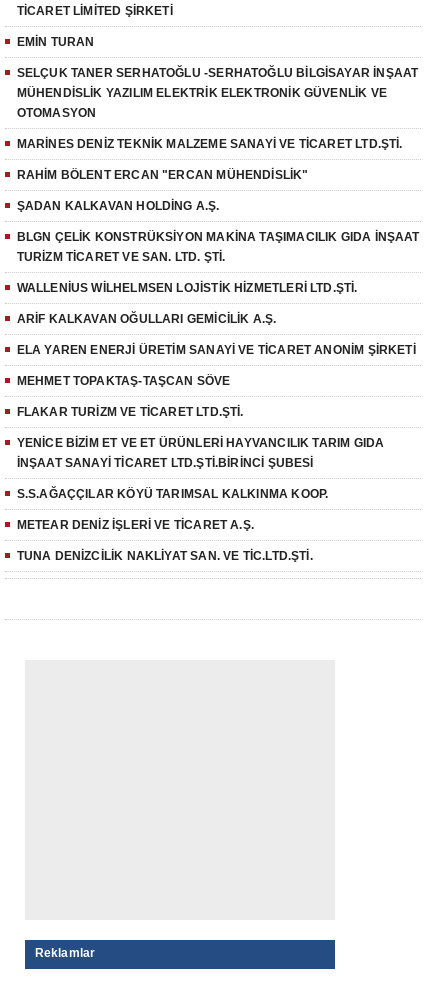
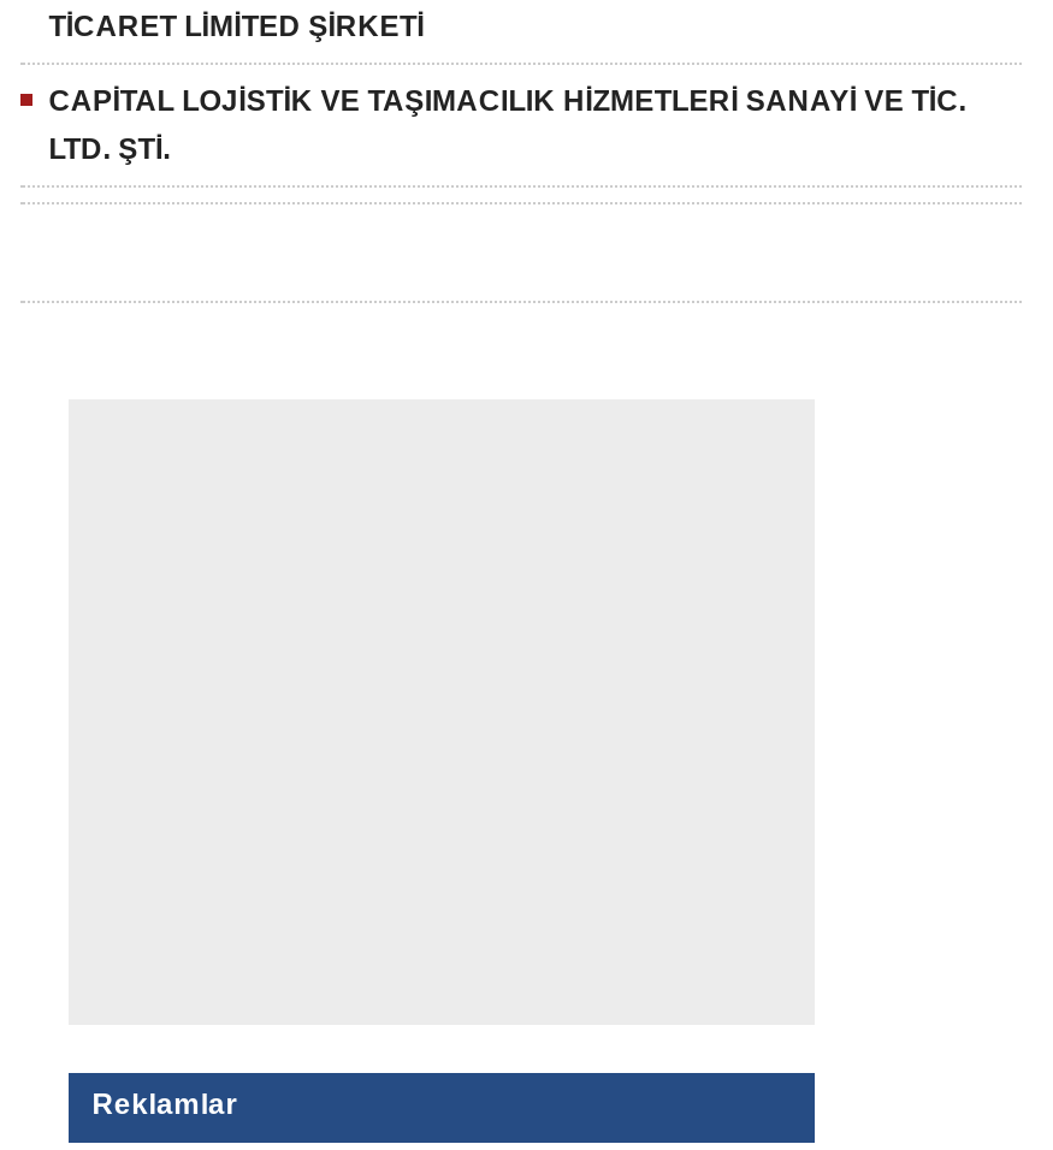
[17,35,420,563] EMİN TURAN | SELÇUK TANER SERHATOĞLU -SERHATOĞLU BİLGİSAYAR İNŞAAT | MÜHENDİSLİK YAZILIM ELEKTRİK ELEKTRONİK GÜVENLİK VE | OTOMASYON | MARİNES DENİZ TEKNİK MALZEME SANAYİ VE TİCARET LTD.ŞTİ. | RAHİM BÖLENT ERCAN "ERCAN MÜHENDİSLİK" | ŞADAN KALKAVAN HOLDİNG A.Ş. | BLGN ÇELİK KONSTRÜKSİYON MAKİNA TAŞIMACILIK GIDA İNŞAAT | TURİZM TİCARET VE SAN. LTD. ŞTİ. | WALLENİUS WİLHELMSEN LOJİSTİK HİZMETLERİ LTD.ŞTİ. | ARİF KALKAVAN OĞULLARI GEMİCİLİK A.Ş. | ELA YAREN ENERJİ ÜRETİM SANAYİ VE TİCARET ANONİM ŞİRKETİ | MEHMET TOPAKTAŞ-TAŞCAN SÖVE | FLAKAR TURİZM VE TİCARET LTD.ŞTİ. | YENİCE BİZİM ET VE ET ÜRÜNLERİ HAYVANCILIK TARIM GIDA | İNŞAAT SANAYİ TİCARET LTD.ŞTİ.BİRİNCİ ŞUBESİ | S.S.AĞAÇÇILAR KÖYÜ TARIMSAL KALKINMA KOOP. | METEAR DENİZ İŞLERİ VE TİCARET A.Ş. | TUNA DENİZCİLİK NAKLİYAT SAN. VE TİC.LTD.ŞTİ. -> [49,84,966,166] CAPİTAL LOJİSTİK VE TAŞIMACILIK HİZMETLERİ SANAYİ VE TİC. | LTD. ŞTİ.

